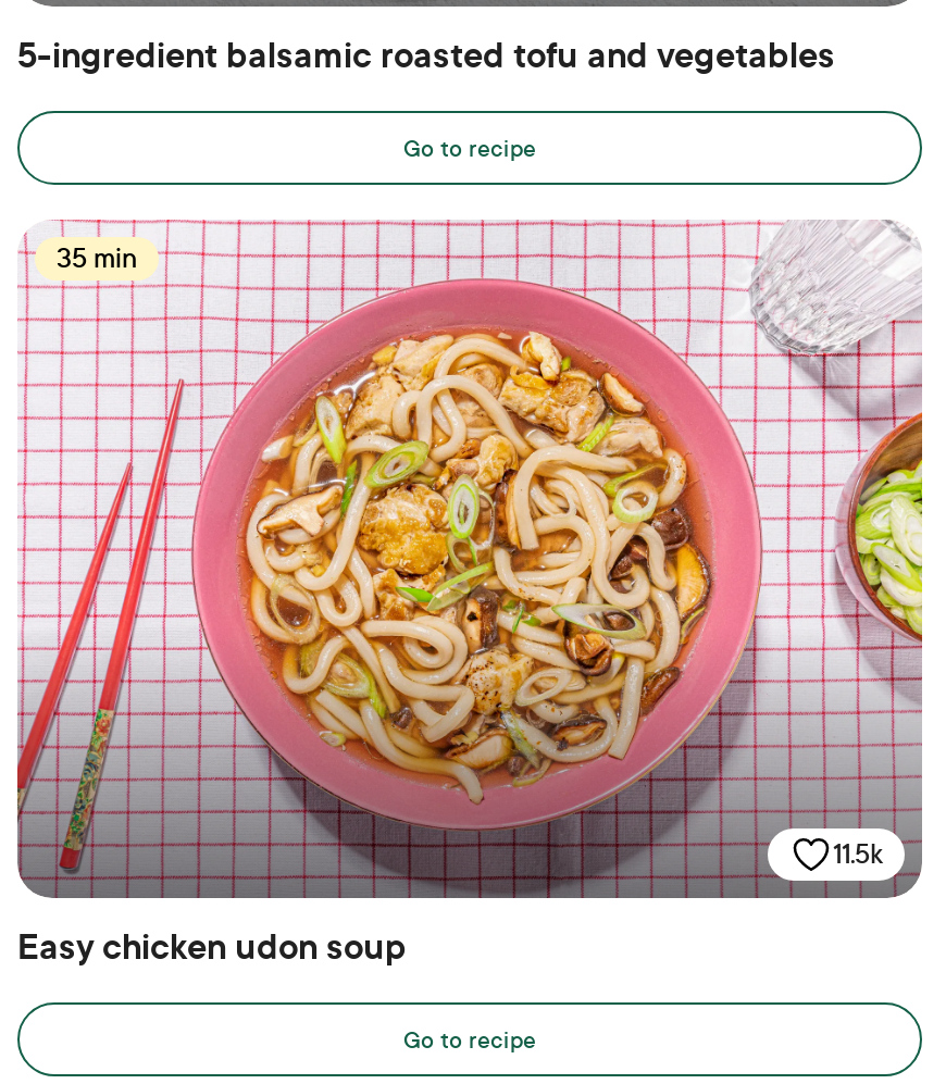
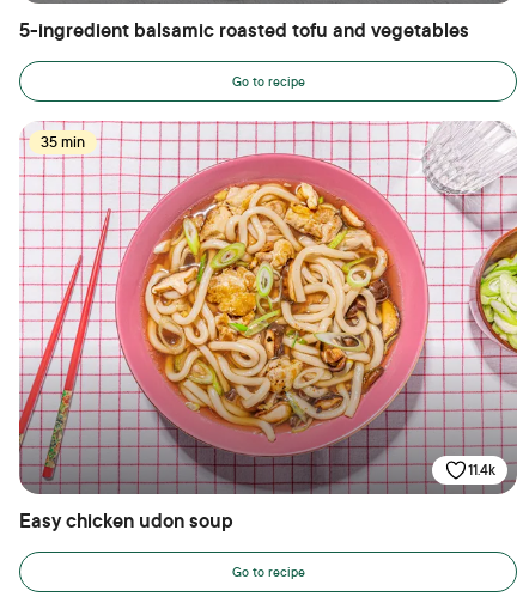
[833,835,883,872] 11.5k -> [468,459,495,480] 11.4k

